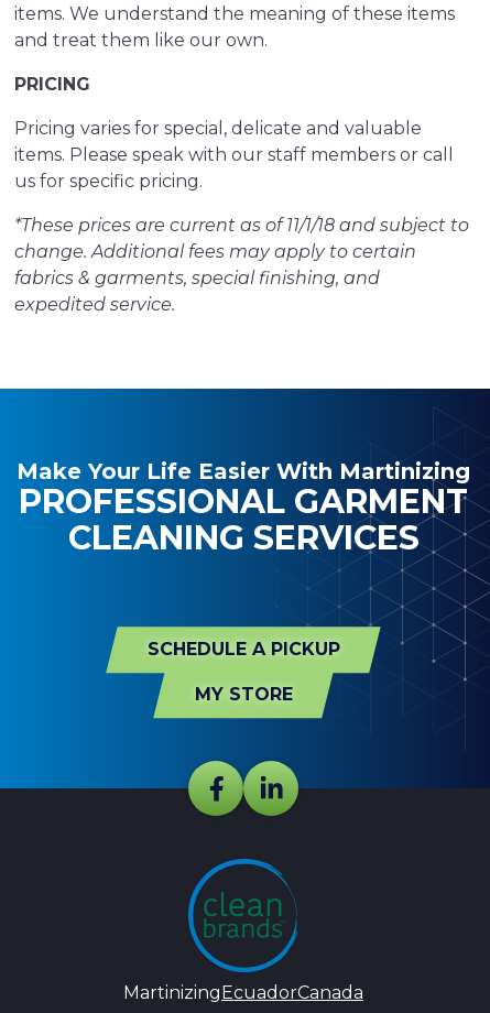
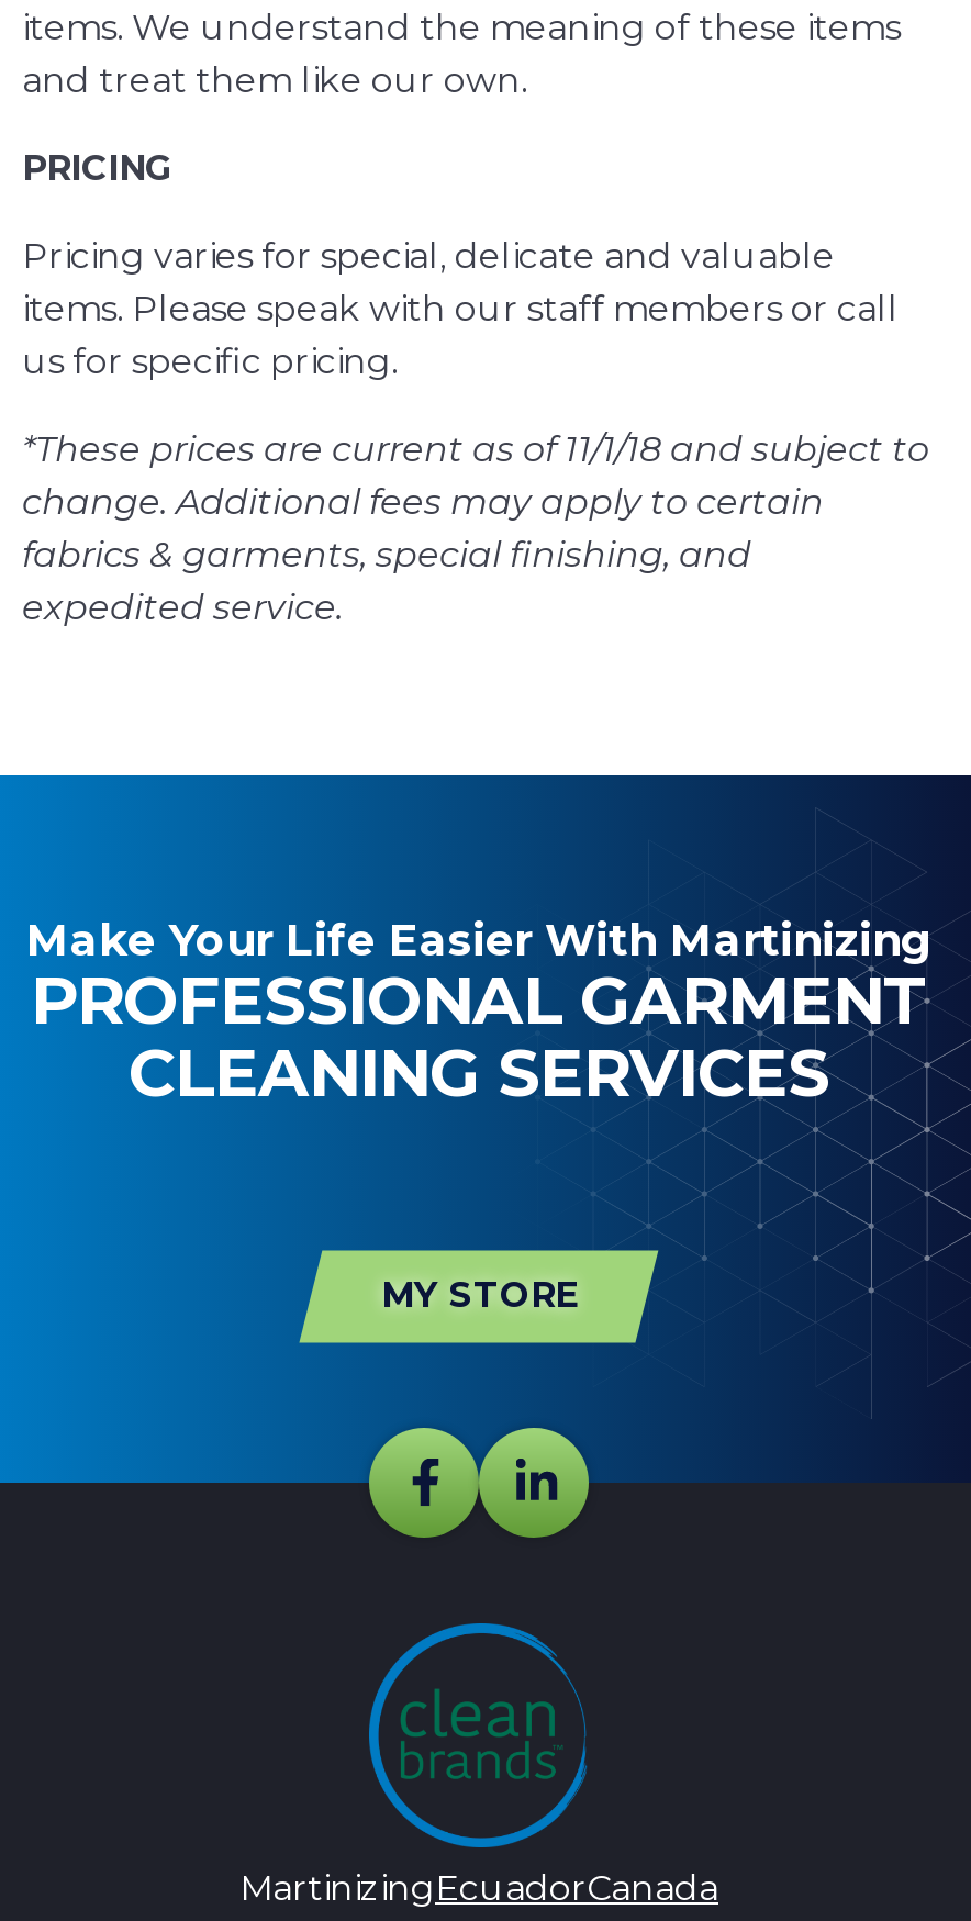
[106,625,164,674] [image] -> none
[147,623,381,674] [image] | SCHEDULE A PICKUP -> none

